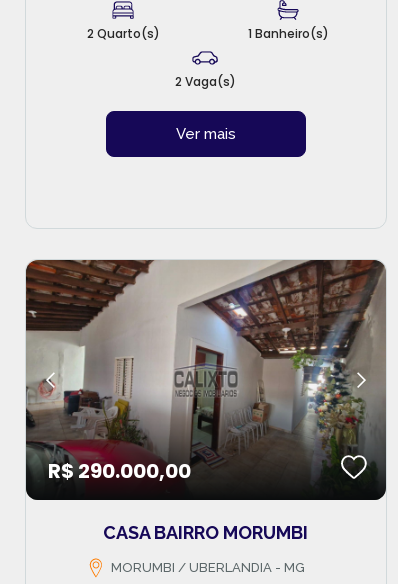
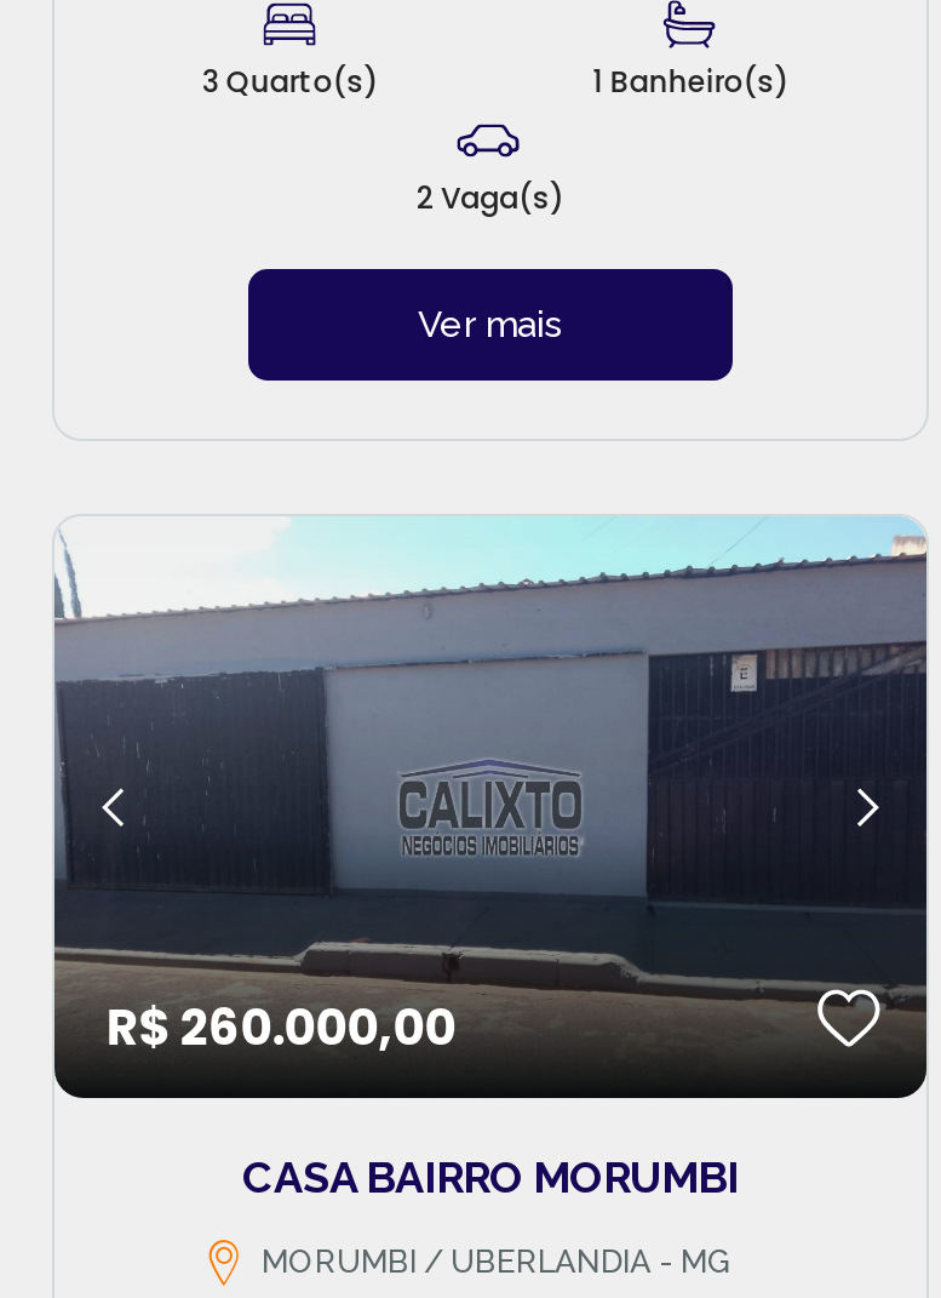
[87,25,160,42] 2 Quarto(s) -> [202,61,379,102] 3 Quarto(s)
[25,259,387,485] [image] | R$ 290.000,00 -> [52,516,929,1062] [image] | R$ 260.000,00

